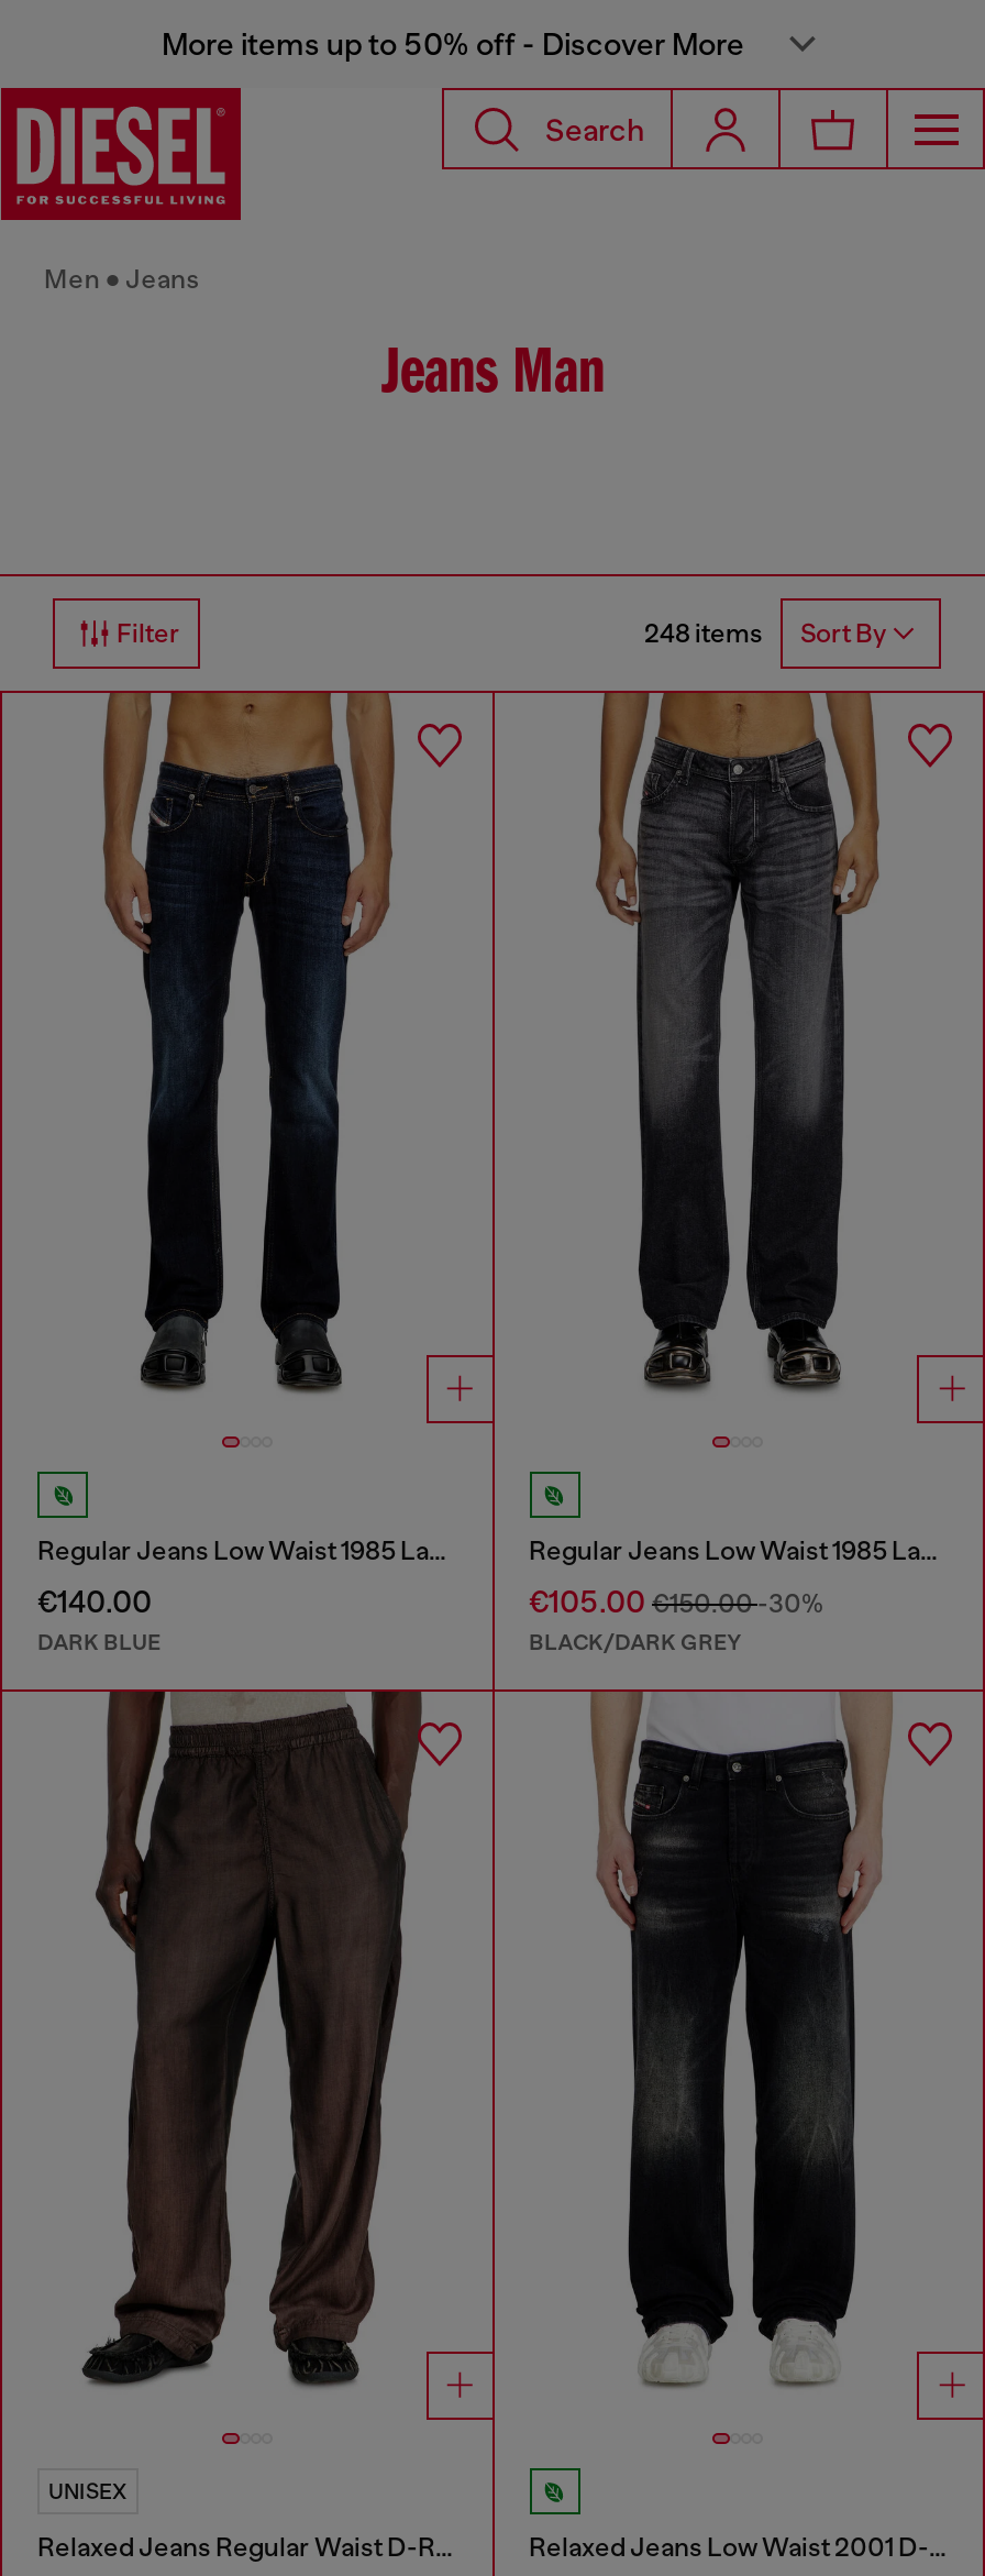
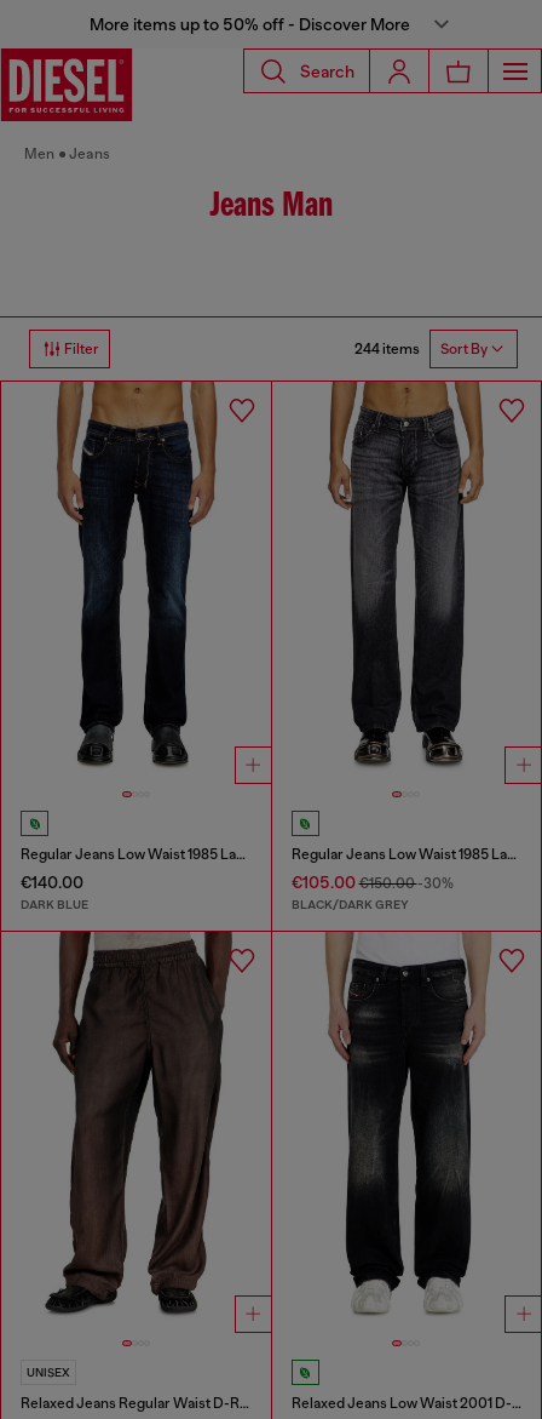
[644,618,886,650] 248 items Sort By -> [354,340,488,358] 244 items Sort By

